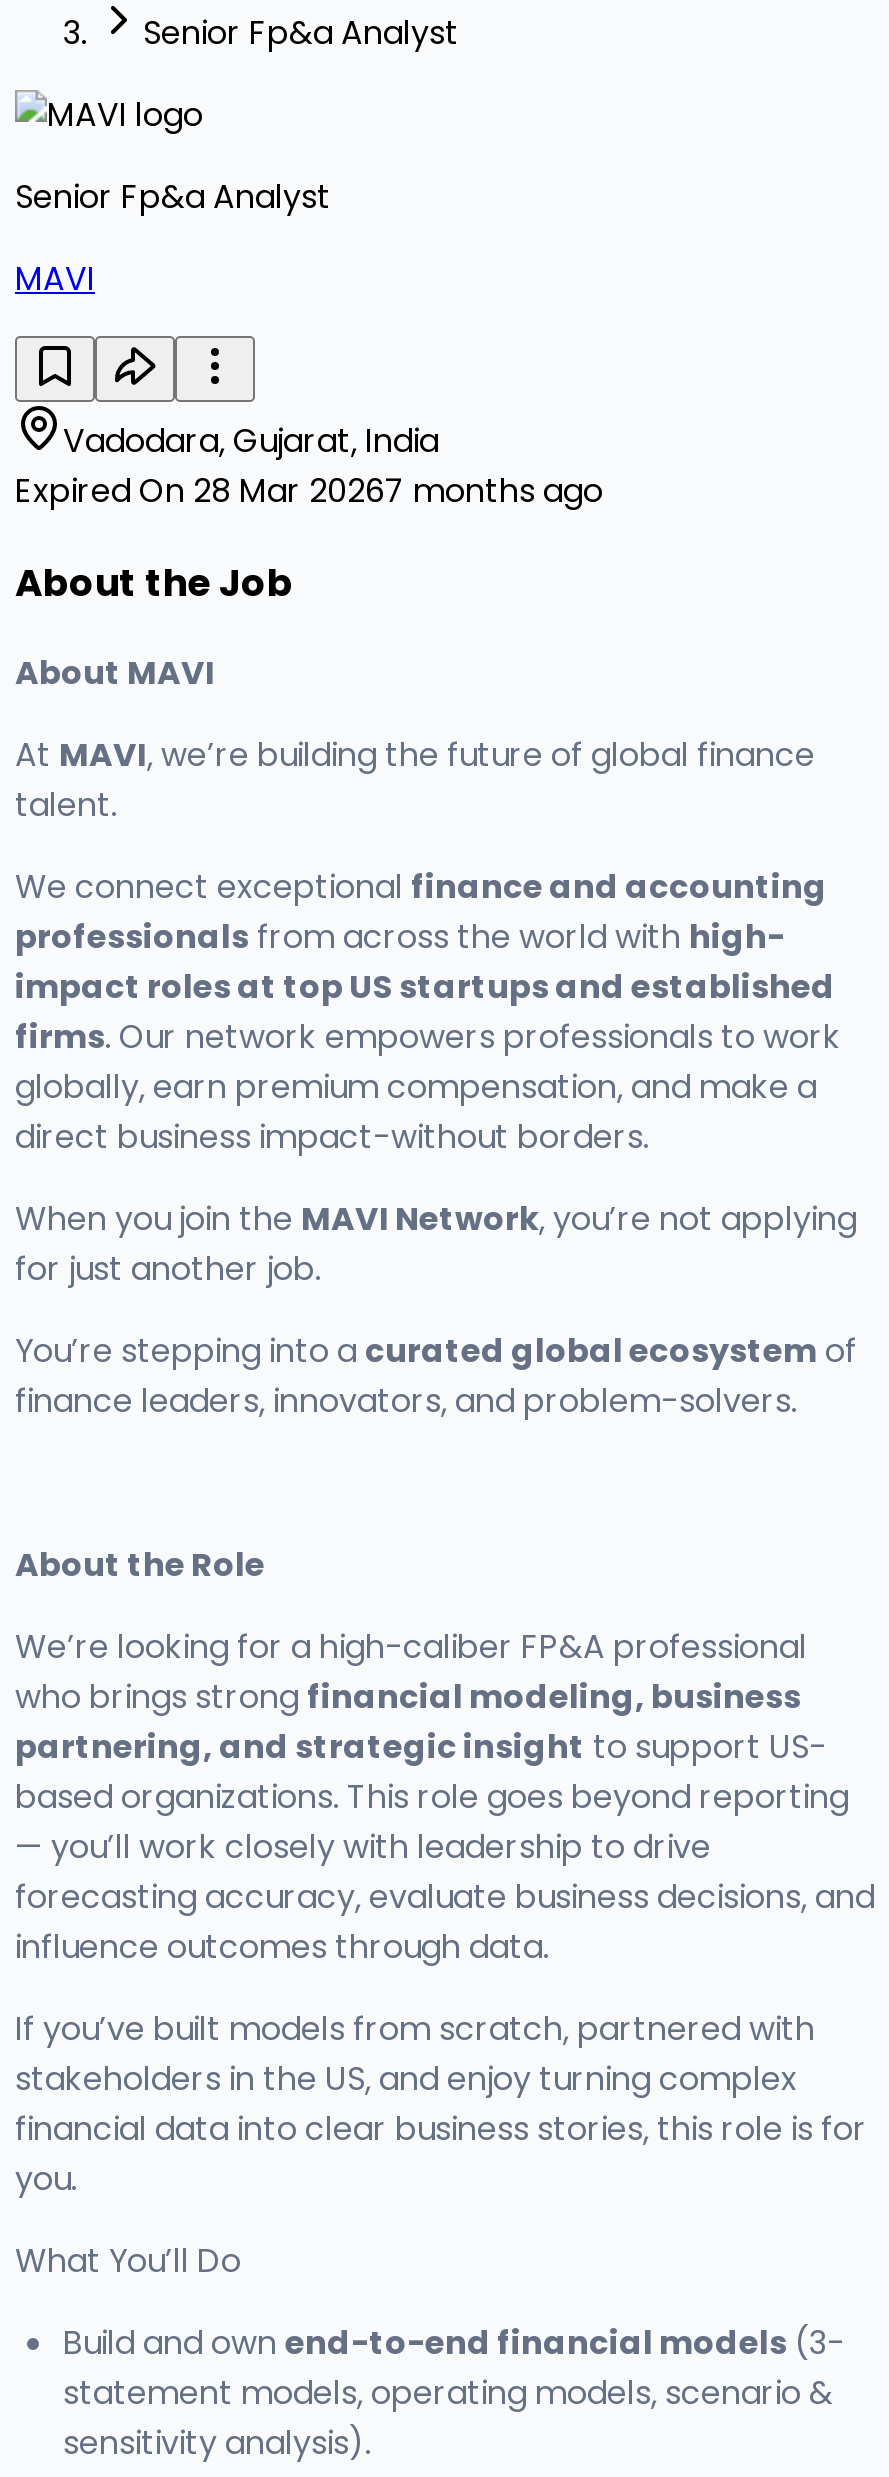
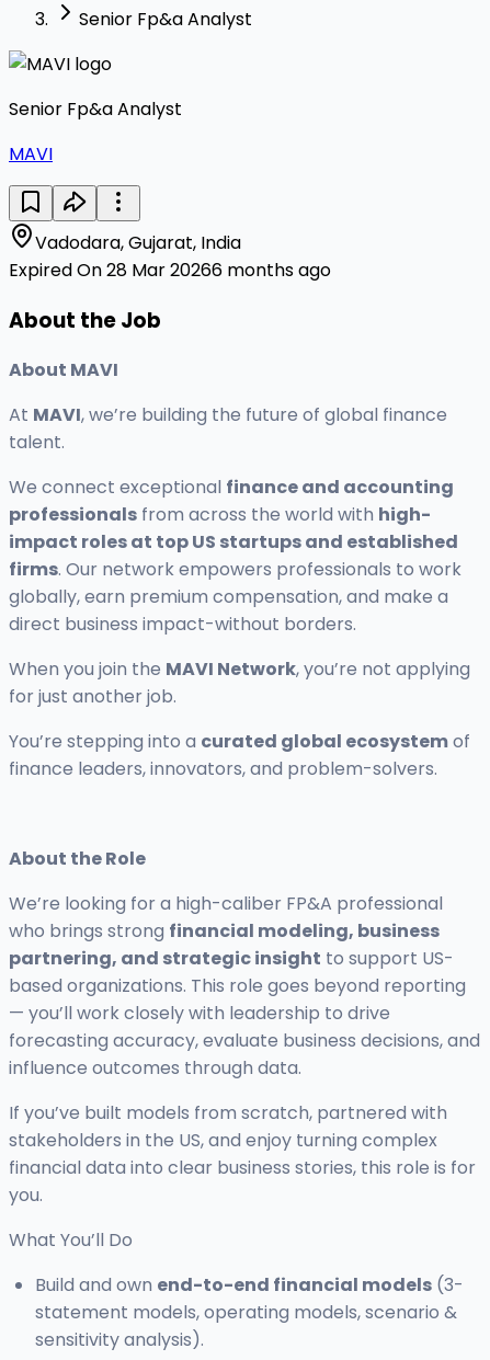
[15,468,603,514] Expired On 28 Mar 20267 months ago -> [9,258,331,283] Expired On 28 Mar 20266 months ago

